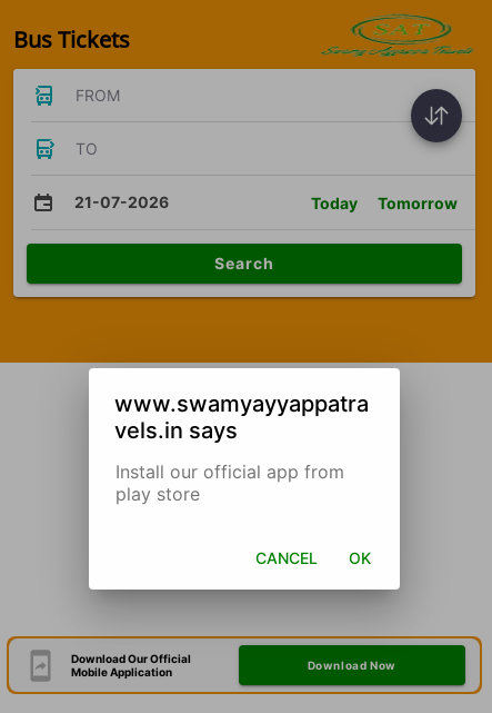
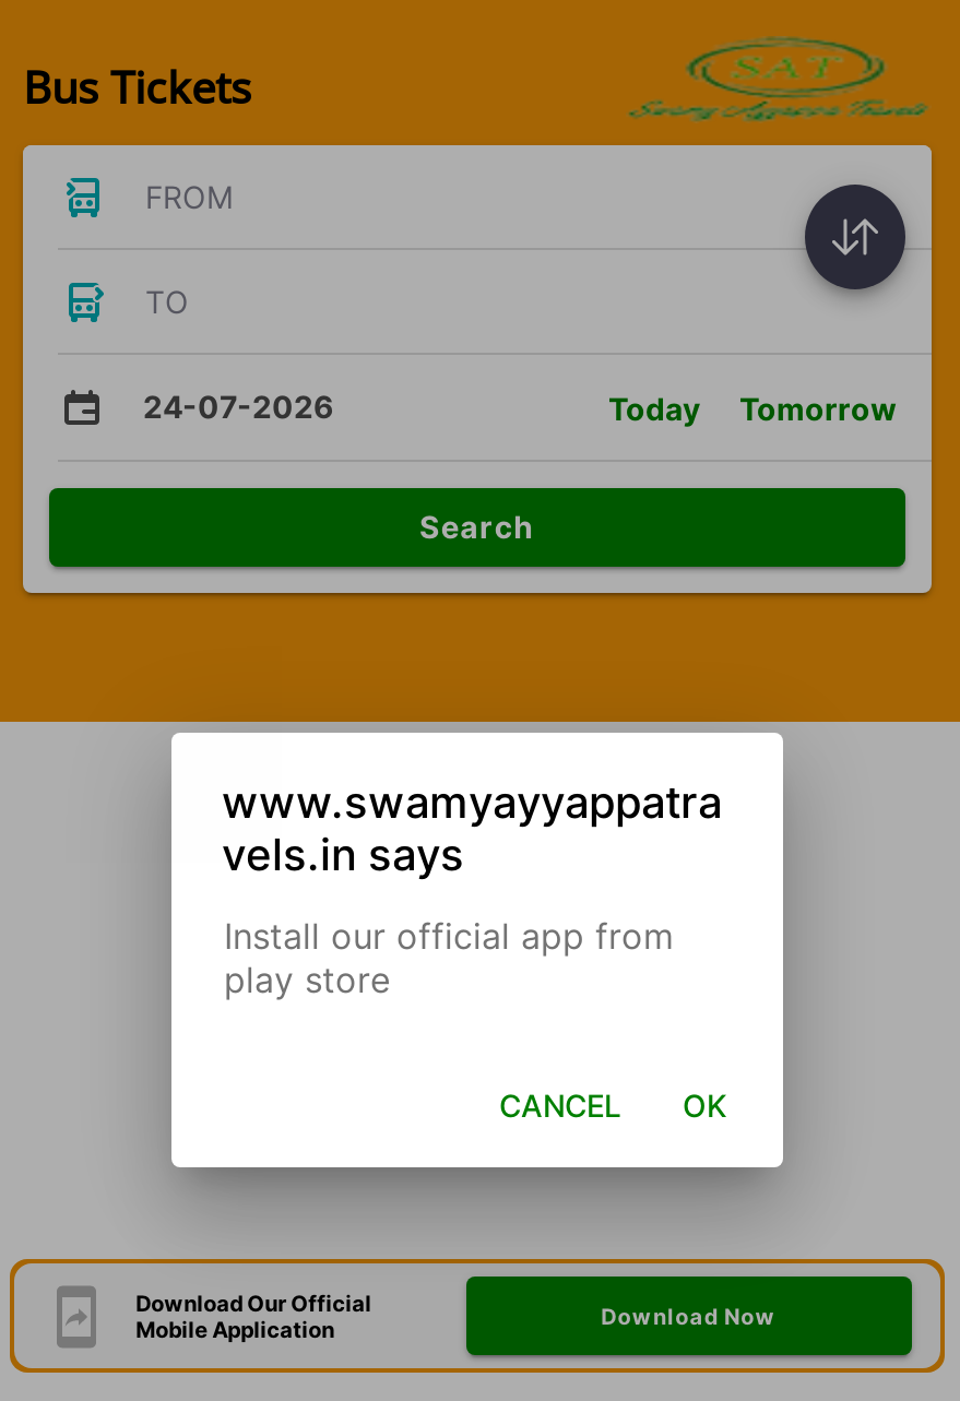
[74,192,169,211] 21-07-2026 -> [143,388,333,425] 24-07-2026

